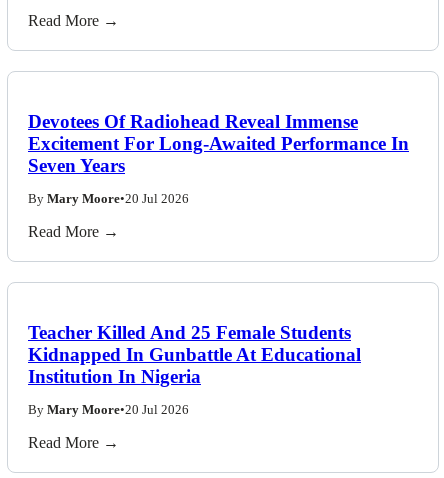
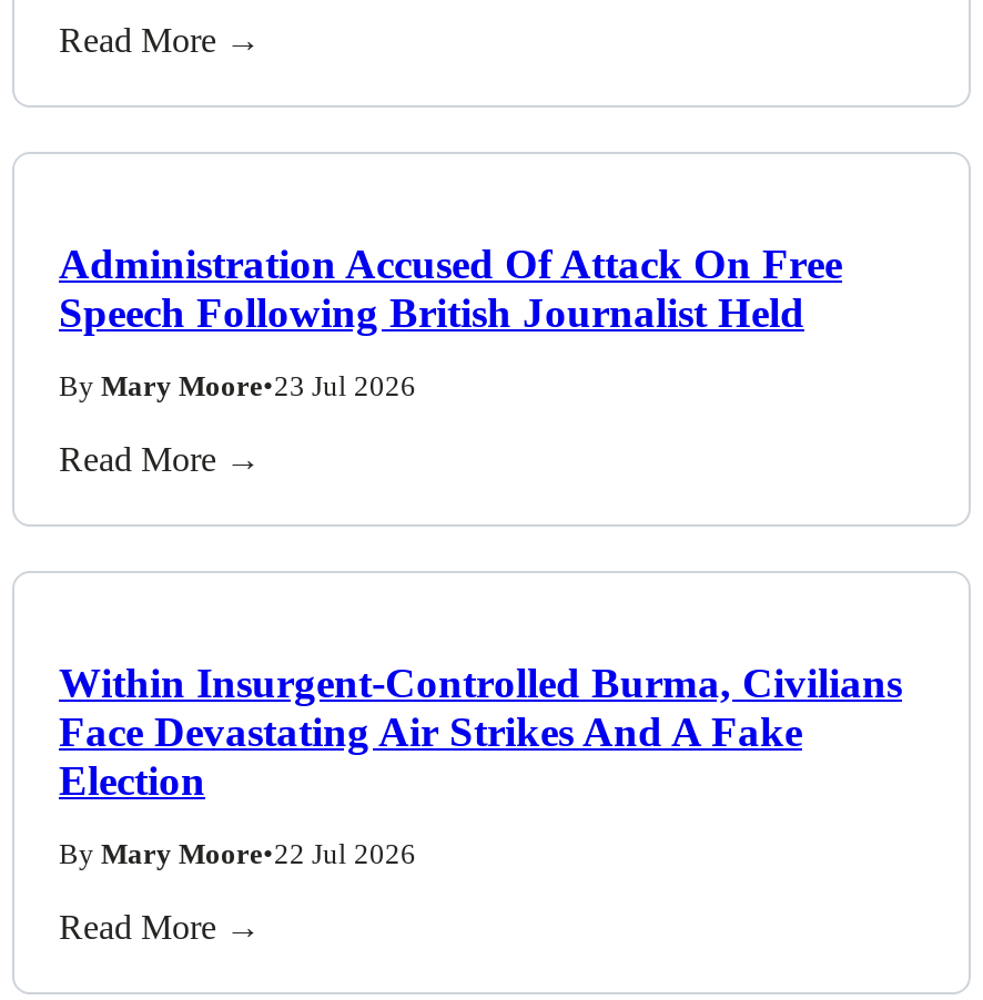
[28,111,409,176] Devotees Of Radiohead Reveal Immense | Excitement For Long-Awaited Performance In | Seven Years -> [59,240,842,335] Administration Accused Of Attack On Free | Speech Following British Journalist Held
[28,192,189,206] By Mary Moore•20 Jul 2026 -> [59,371,416,402] By Mary Moore•23 Jul 2026
[28,322,361,387] Teacher Killed And 25 Female Students | Kidnapped In Gunbattle At Educational | Institution In Nigeria -> [59,659,902,804] Within Insurgent-Controlled Burma, Civilians | Face Devastating Air Strikes And A Fake | Election
[28,403,189,417] By Mary Moore•20 Jul 2026 -> [59,839,416,870] By Mary Moore•22 Jul 2026

